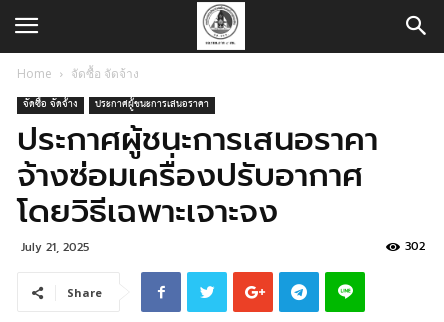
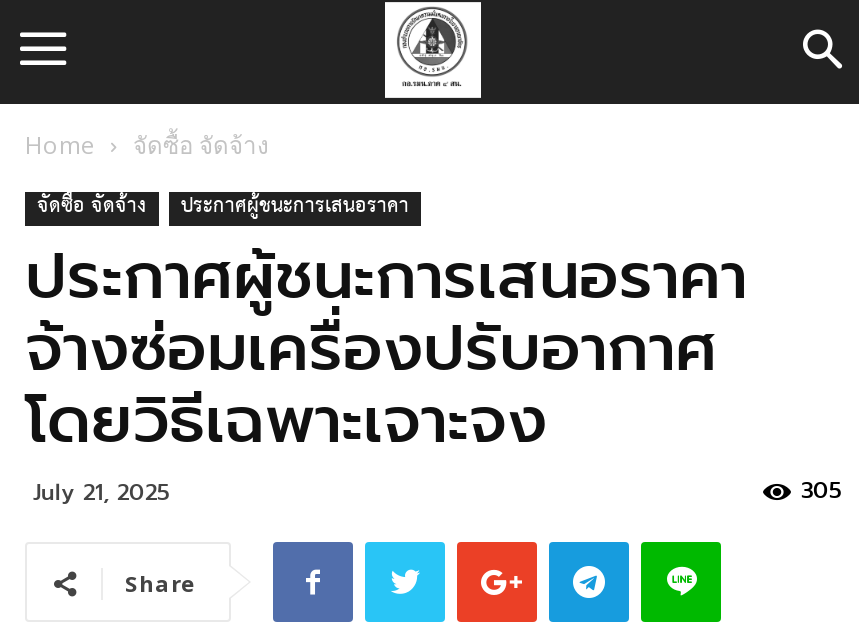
[405,238,425,254] 302 -> [801,474,841,506] 305

